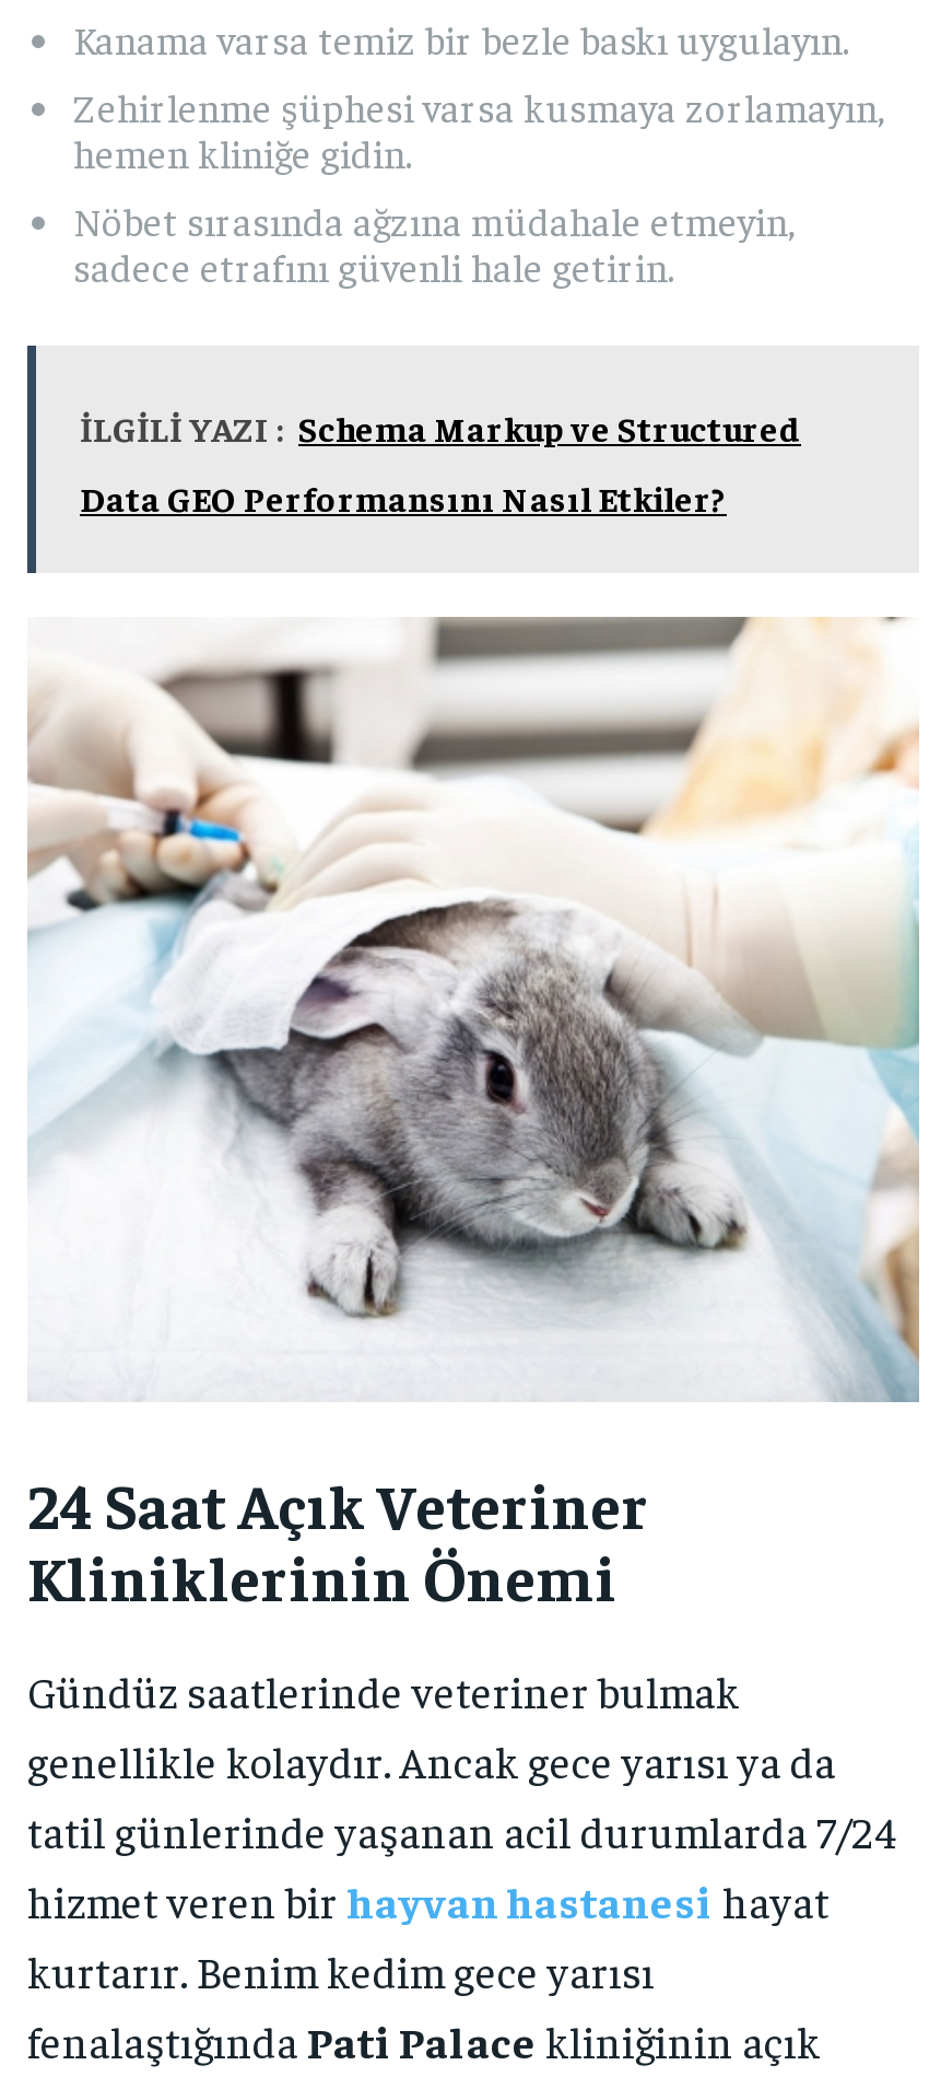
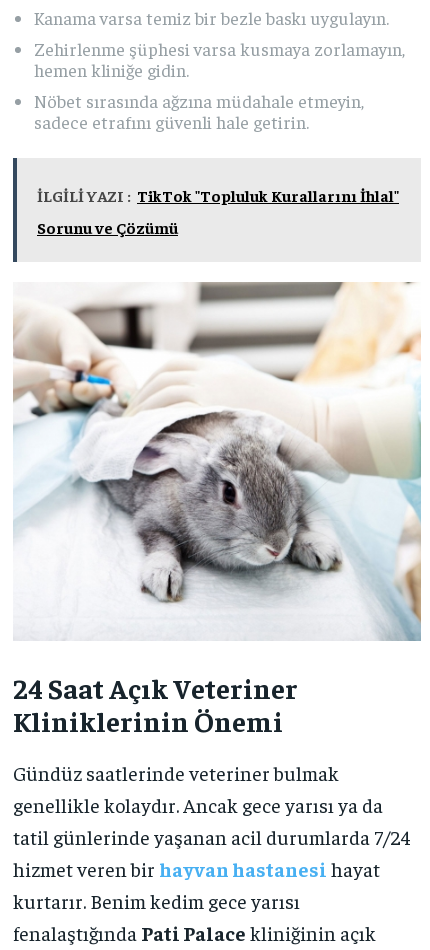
[80,404,801,448] İLGİLİ YAZI : Schema Markup ve Structured -> [37,185,399,205] İLGİLİ YAZI : TikTok "Topluluk Kurallarını İhlal"
[80,474,727,518] Data GEO Performansını Nasıl Etkiler? -> [37,217,178,237] Sorunu ve Çözümü

